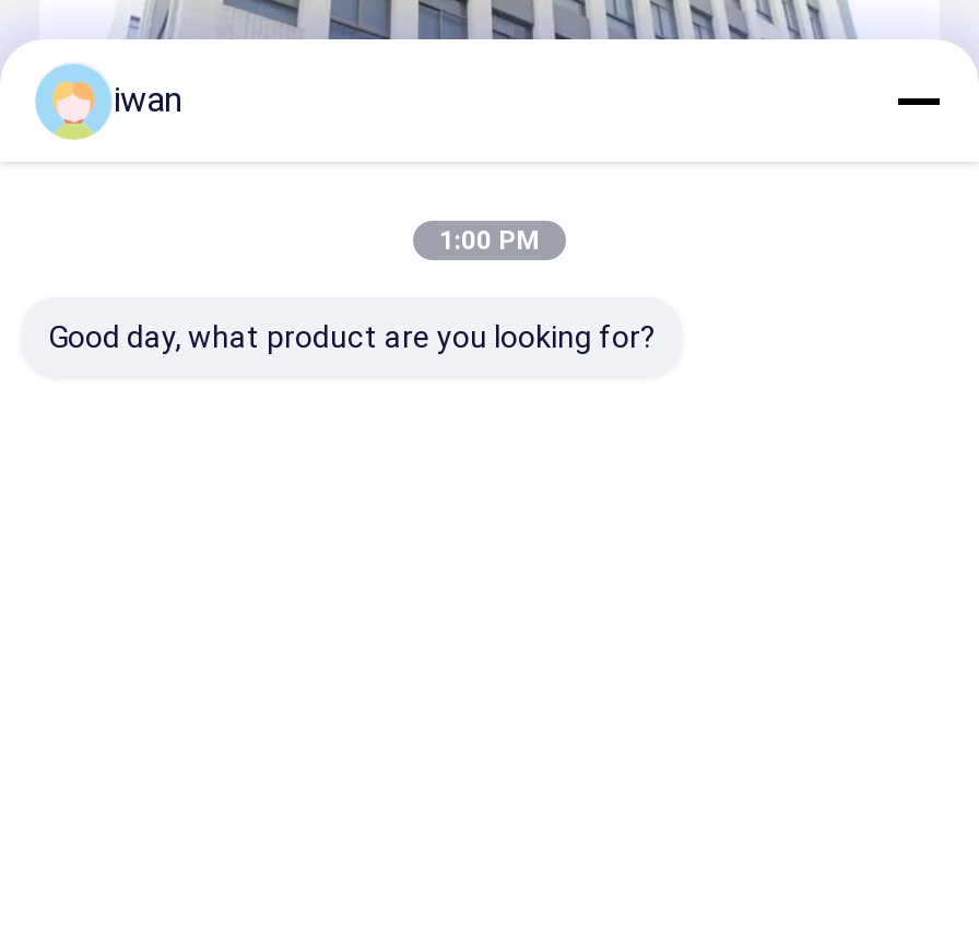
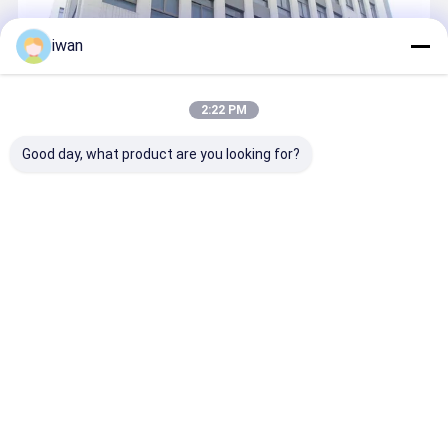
[439,225,540,256] 1:00 PM -> [201,103,247,117] 2:22 PM

